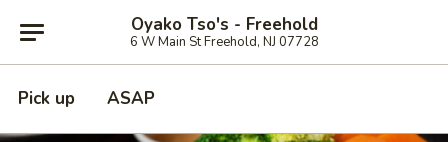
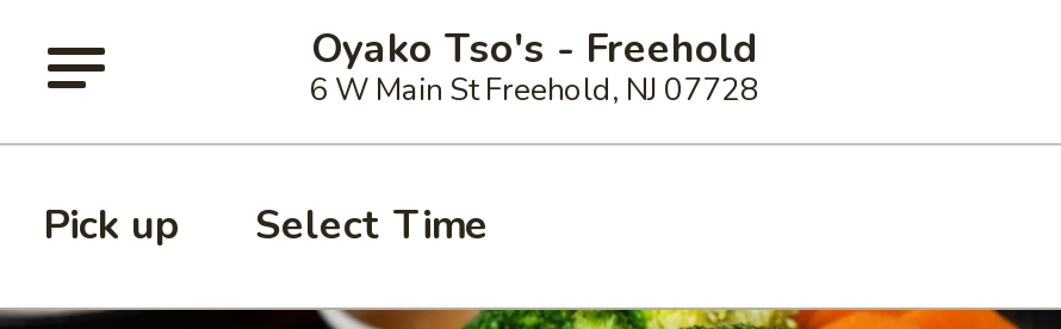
[107,87,155,110] ASAP -> [255,198,489,253] Select Time

